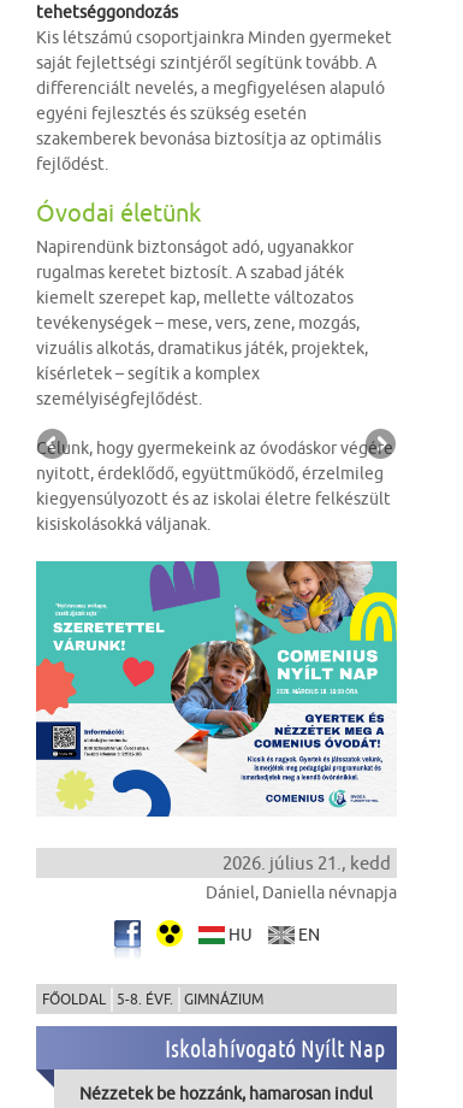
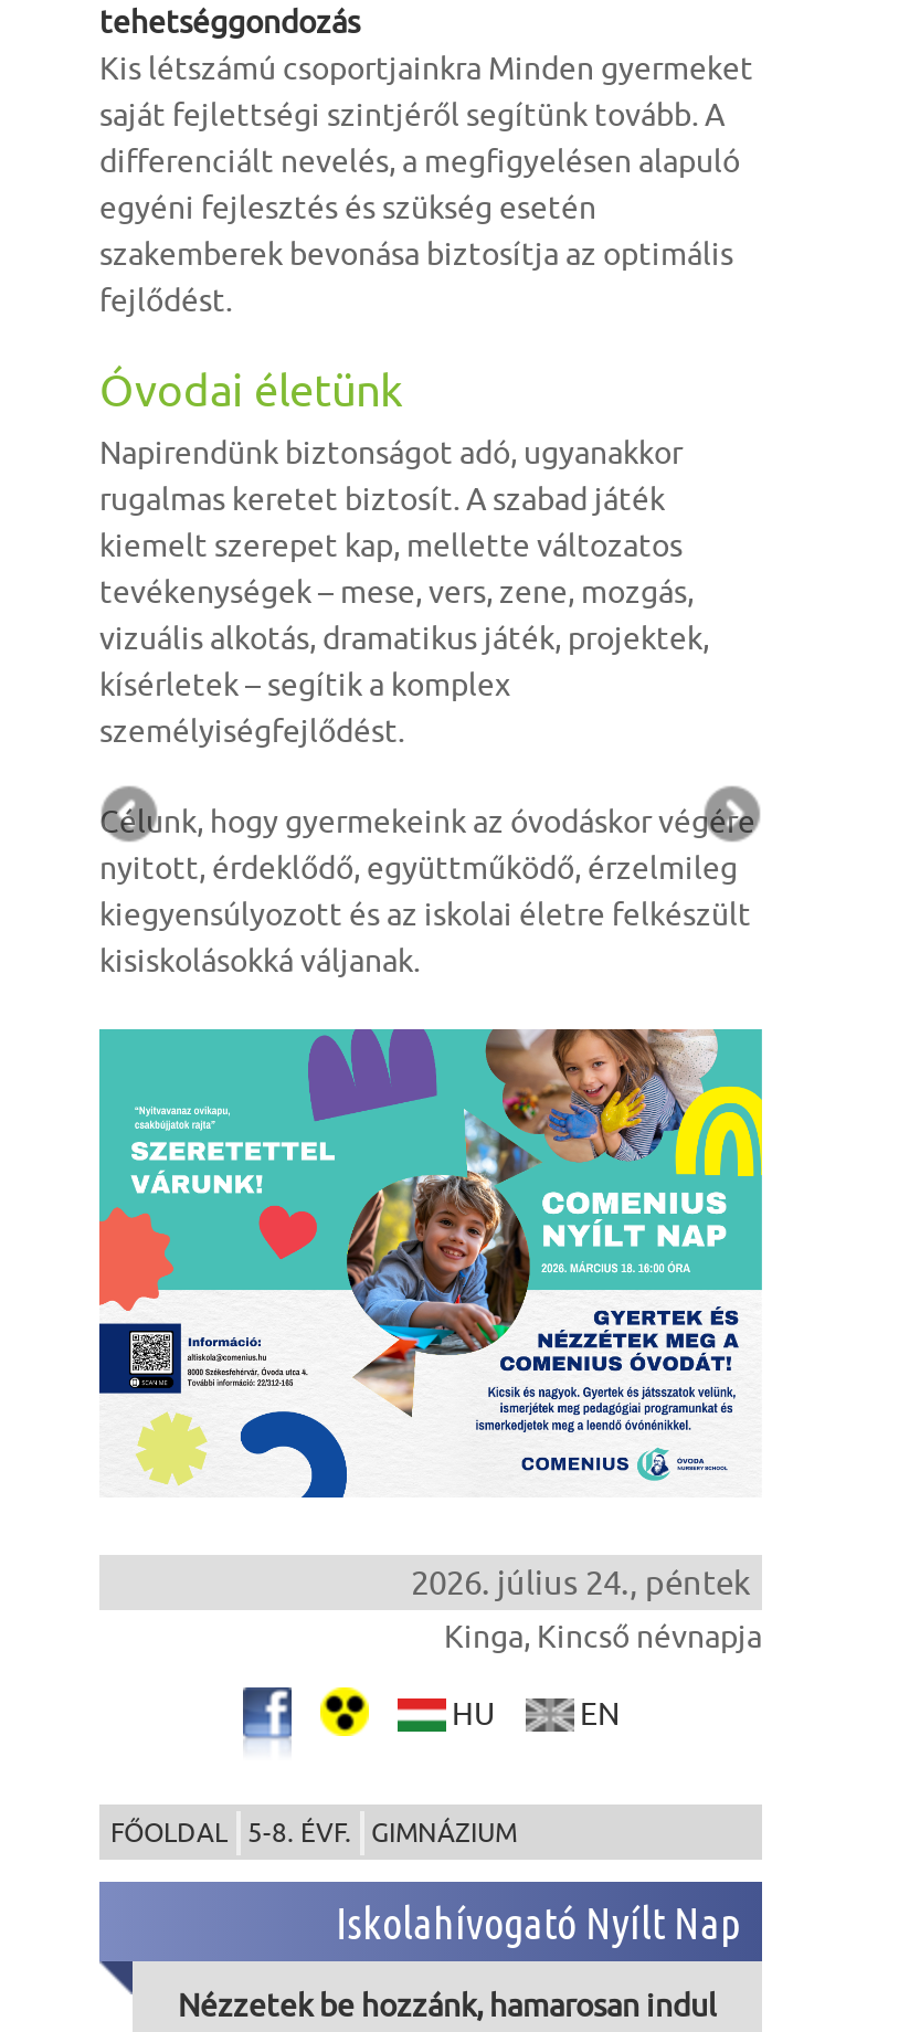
[222,853,391,874] 2026. július 21., kedd -> [411,1565,751,1602] 2026. július 24., péntek
[206,883,397,903] Dániel, Daniella névnapja -> [444,1620,762,1655] Kinga, Kincső névnapja

